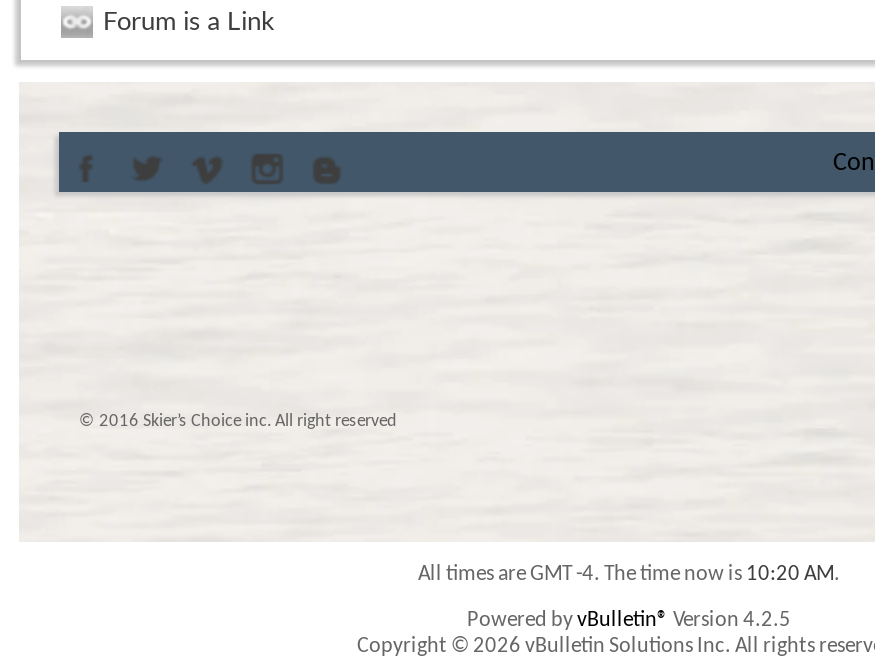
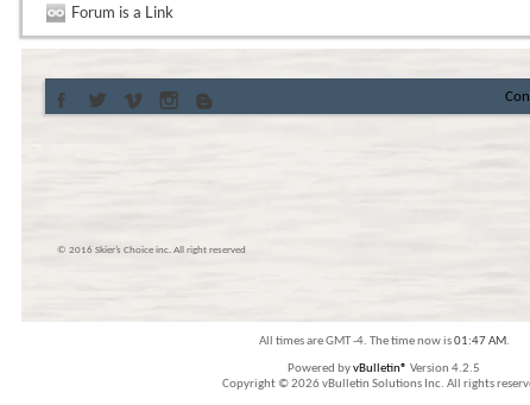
[418,564,840,586] All times are GMT -4. The time now is 10:20 AM. -> [258,335,509,348] All times are GMT -4. The time now is 01:47 AM.

